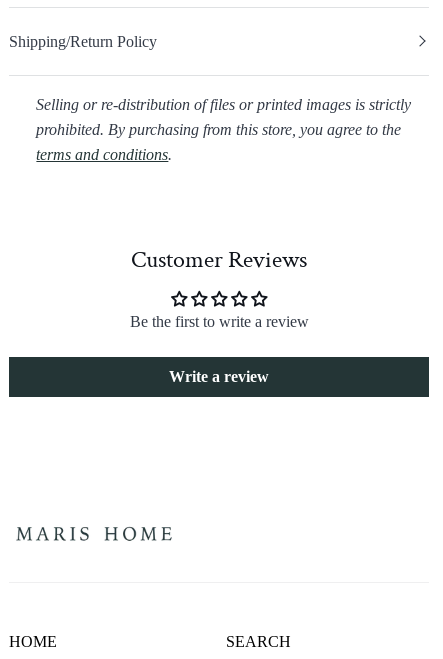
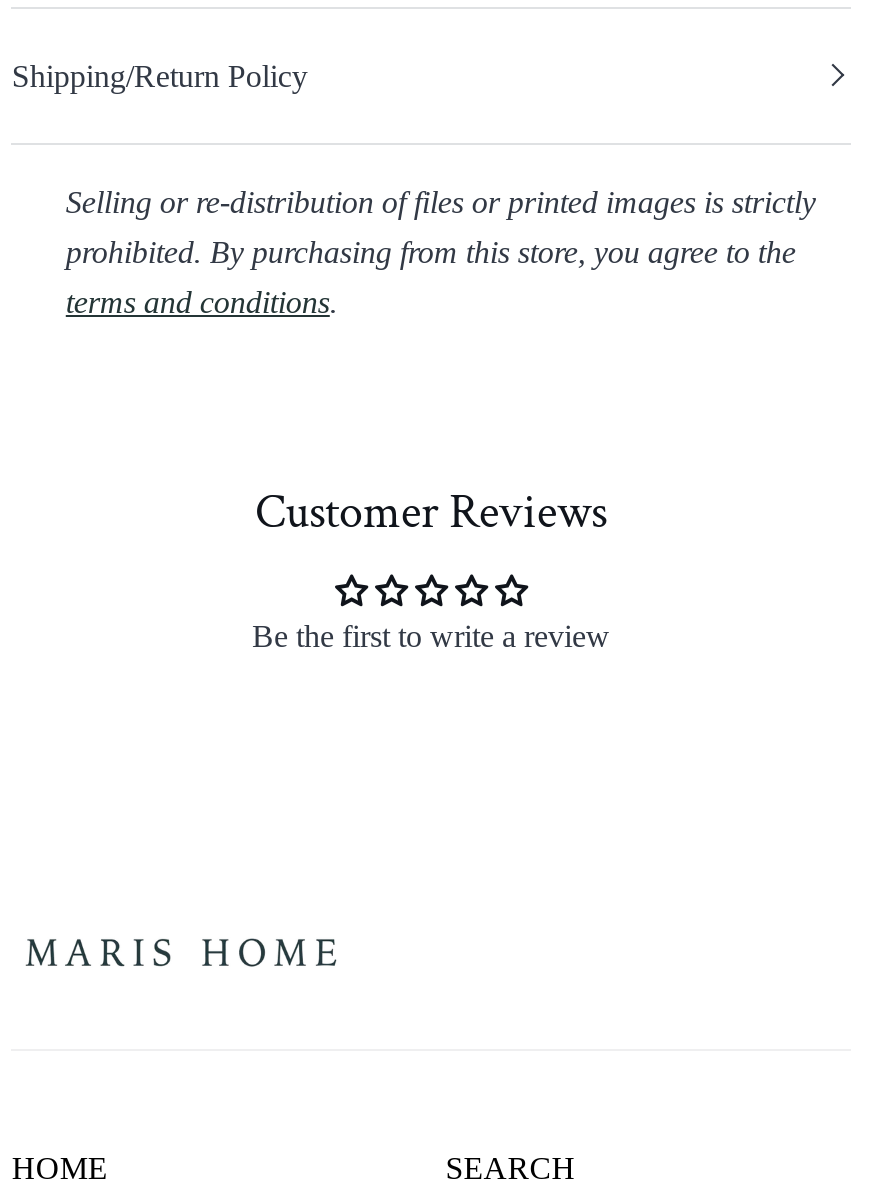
[169,368,269,385] Write a review -> none

